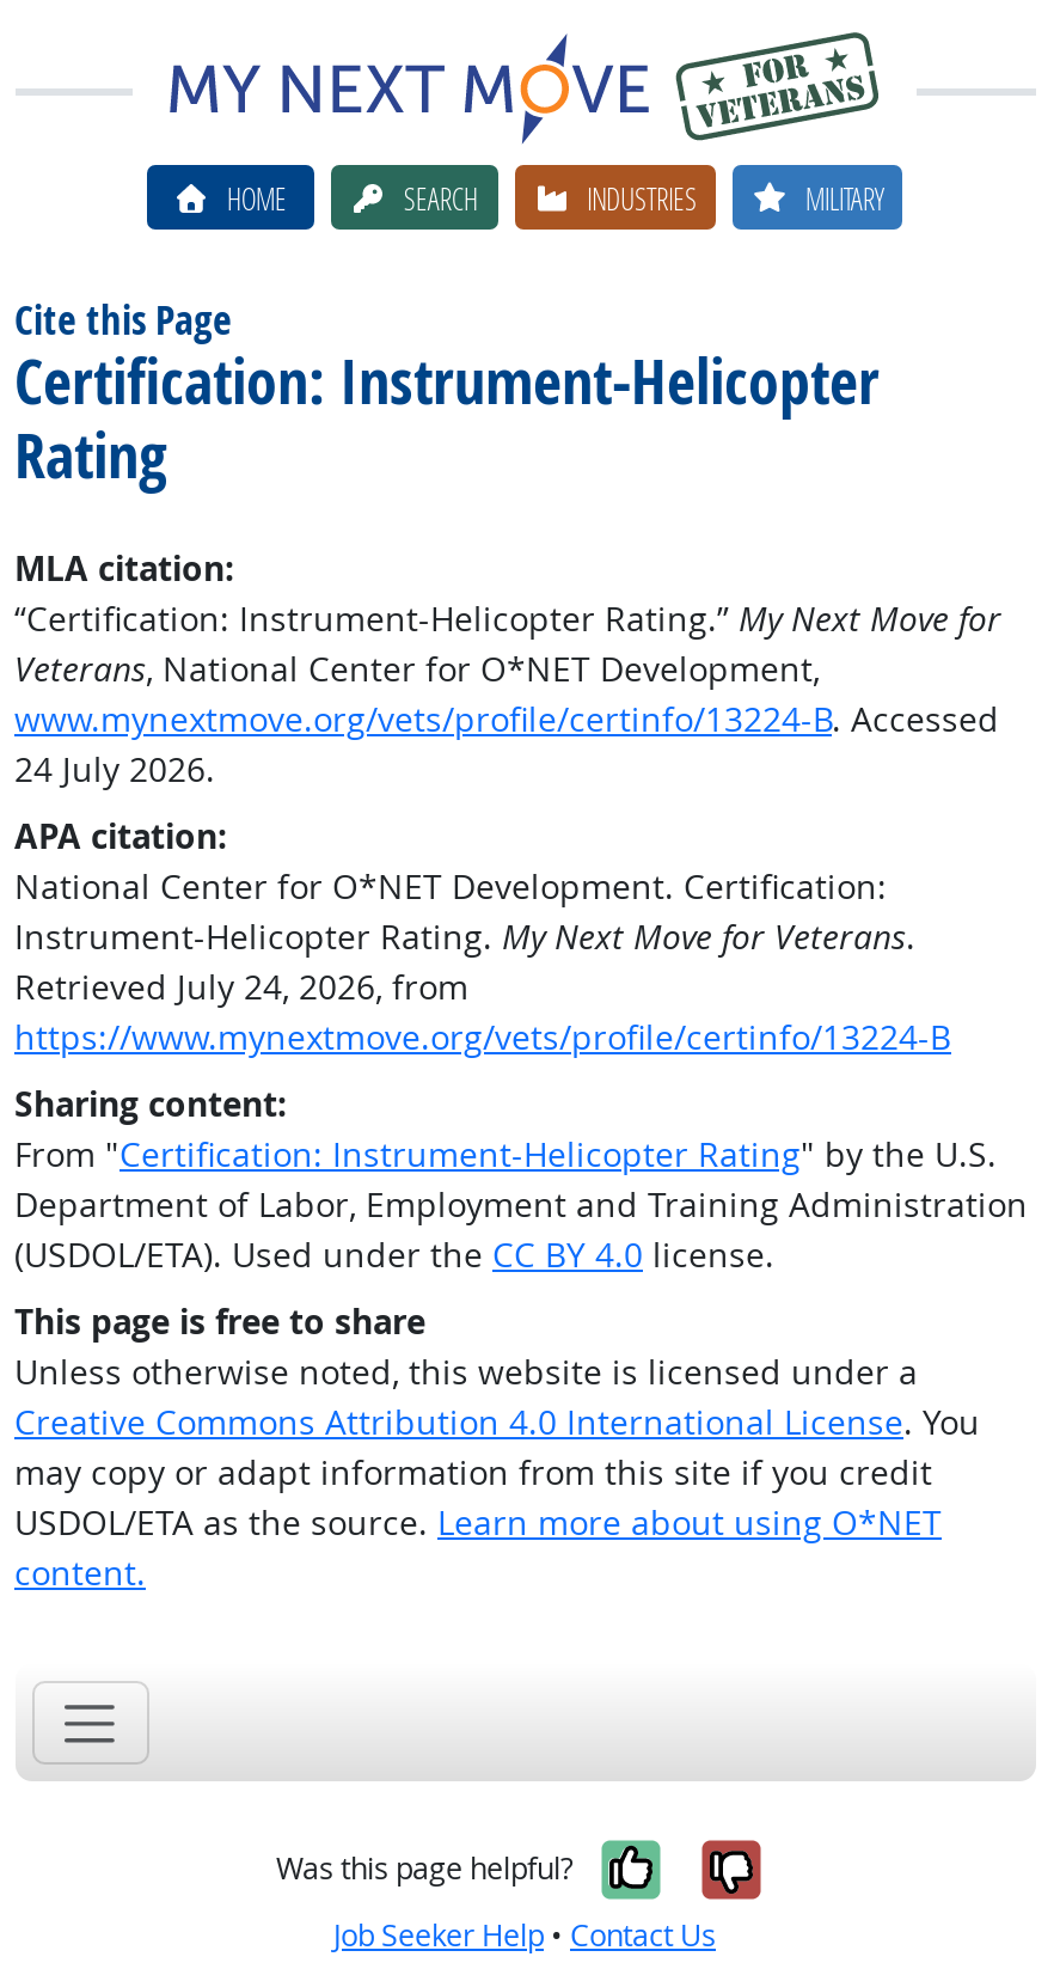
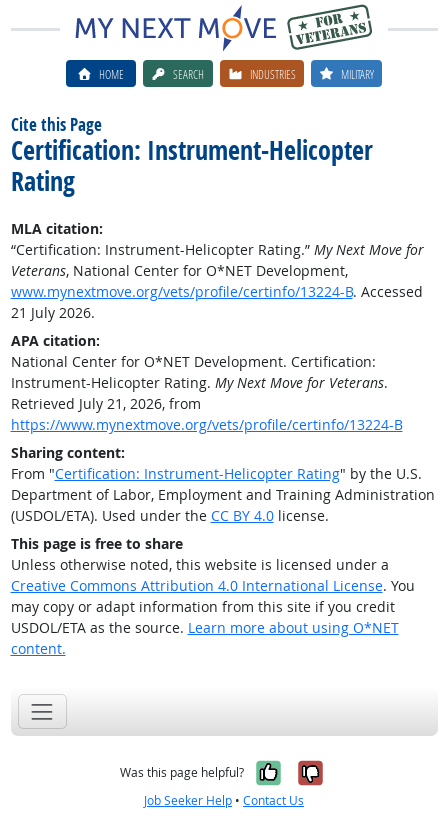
[14,746,215,791] 24 July 2026. -> [10,303,94,322] 21 July 2026.
[14,964,468,1009] Retrieved July 24, 2026, from -> [10,394,200,413] Retrieved July 21, 2026, from

